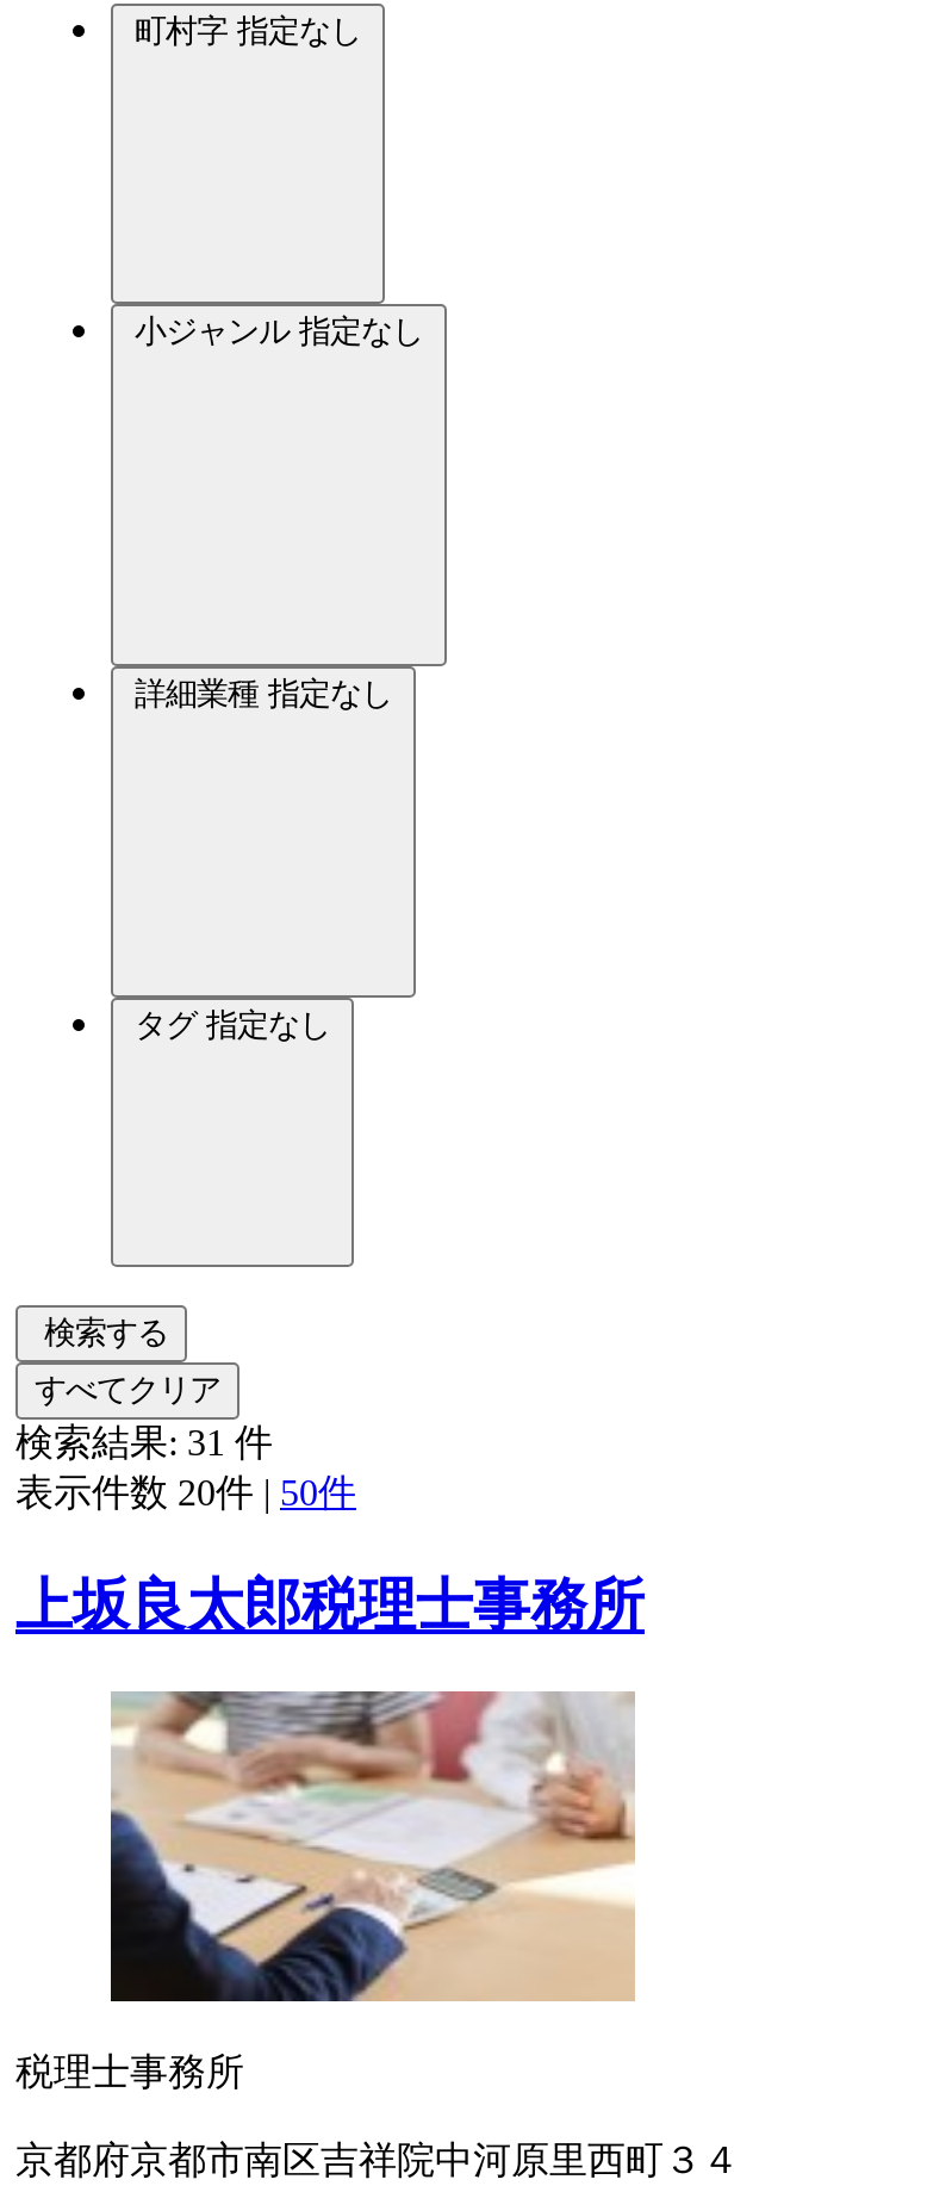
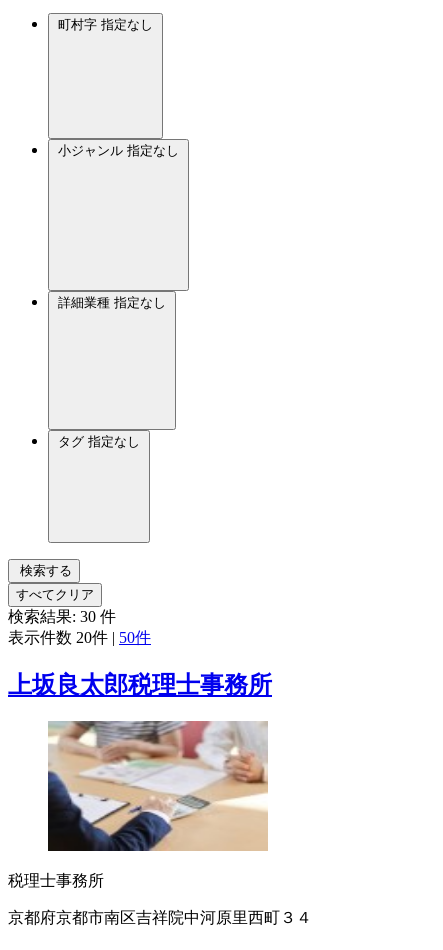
[15,1422,273,1462] 検索結果: 31 件 -> [8,608,116,625] 検索結果: 30 件

